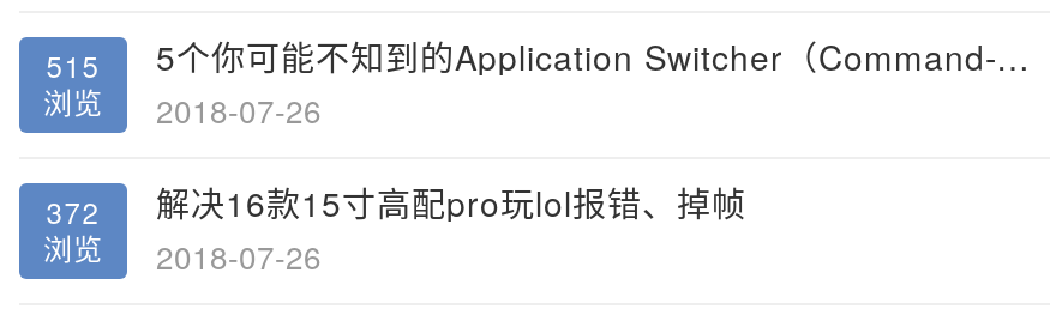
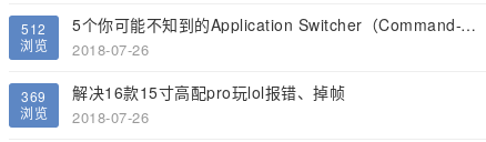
[46,43,100,84] 515 -> [21,18,46,37] 512
[46,178,746,230] 372 解决16款15寸高配pro玩lol报错、掉帧 -> [21,81,345,105] 369 解决16款15寸高配pro玩lol报错、掉帧

